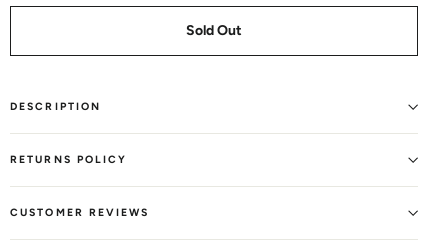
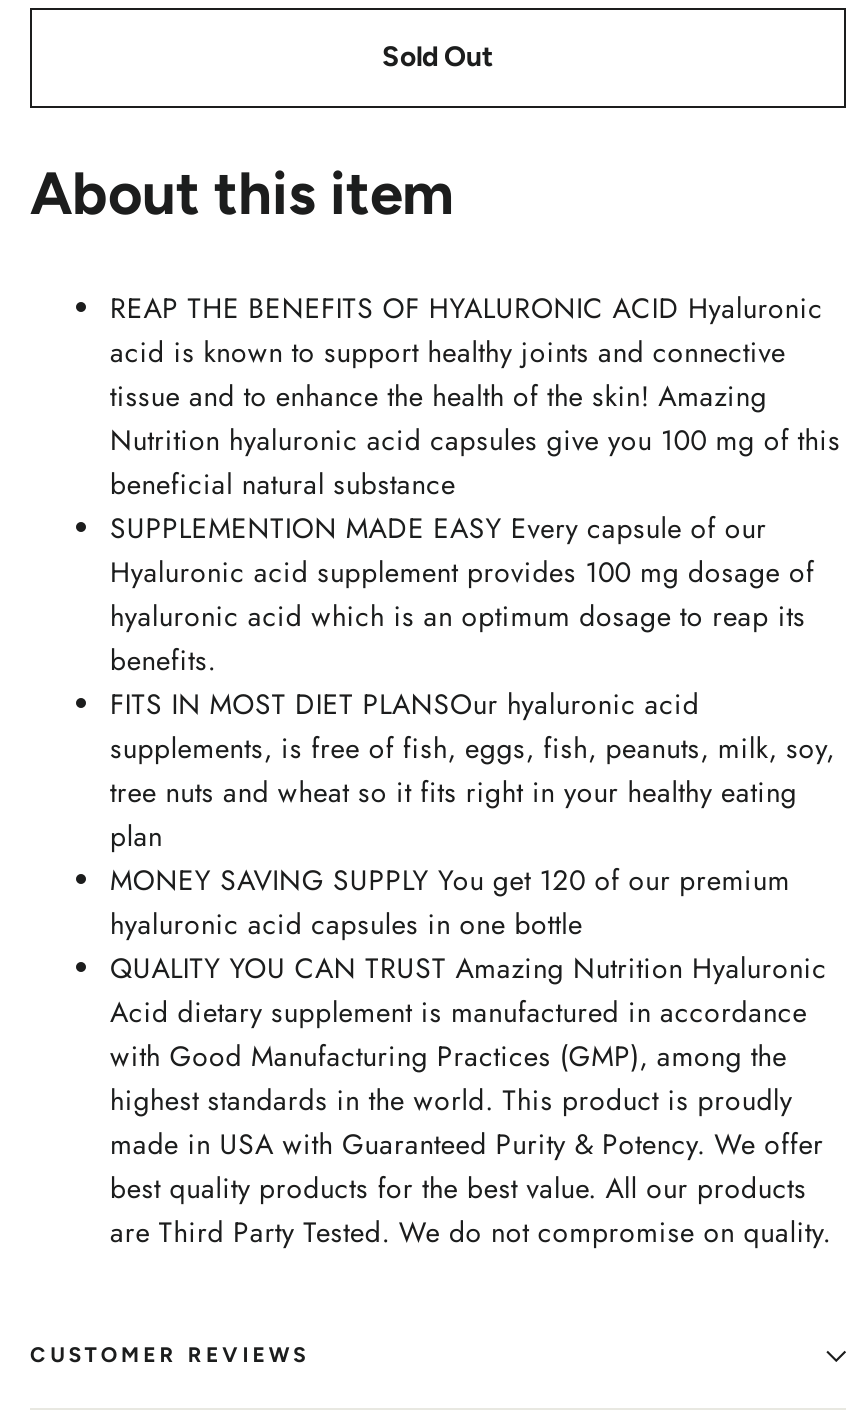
[10,99,101,112] DESCRIPTION -> [30,157,454,227] About this item
[10,152,127,165] RETURNS POLICY -> [110,289,841,1253] REAP THE BENEFITS OF HYALURONIC ACID Hyaluronic | acid is known to support healthy joints and connective | tissue and to enhance the health of the skin! Amazing | Nutrition hyaluronic acid capsules give you 100 mg of this | beneficial natural substance | SUPPLEMENTION MADE EASY Every capsule of our | Hyaluronic acid supplement provides 100 mg dosage of | hyaluronic acid which is an optimum dosage to reap its | benefits. | FITS IN MOST DIET PLANSOur hyaluronic acid | supplements, is free of fish, eggs, fish, peanuts, milk, soy, | tree nuts and wheat so it fits right in your healthy eating | plan | MONEY SAVING SUPPLY You get 120 of our premium | hyaluronic acid capsules in one bottle | QUALITY YOU CAN TRUST Amazing Nutrition Hyaluronic | Acid dietary supplement is manufactured in accordance | with Good Manufacturing Practices (GMP), among the | highest standards in the world. This product is proudly | made in USA with Guaranteed Purity & Potency. We offer | best quality products for the best value. All our products | are Third Party Tested. We do not compromise on quality.

